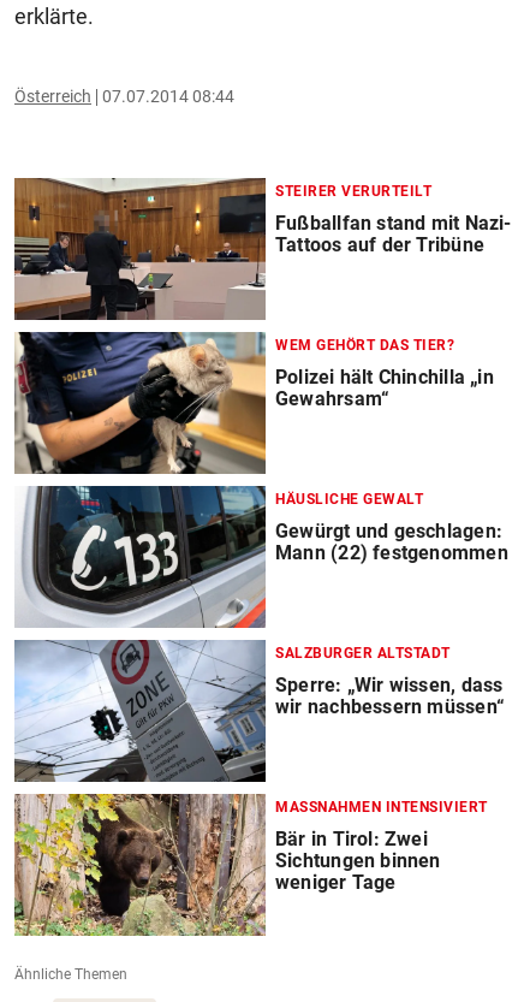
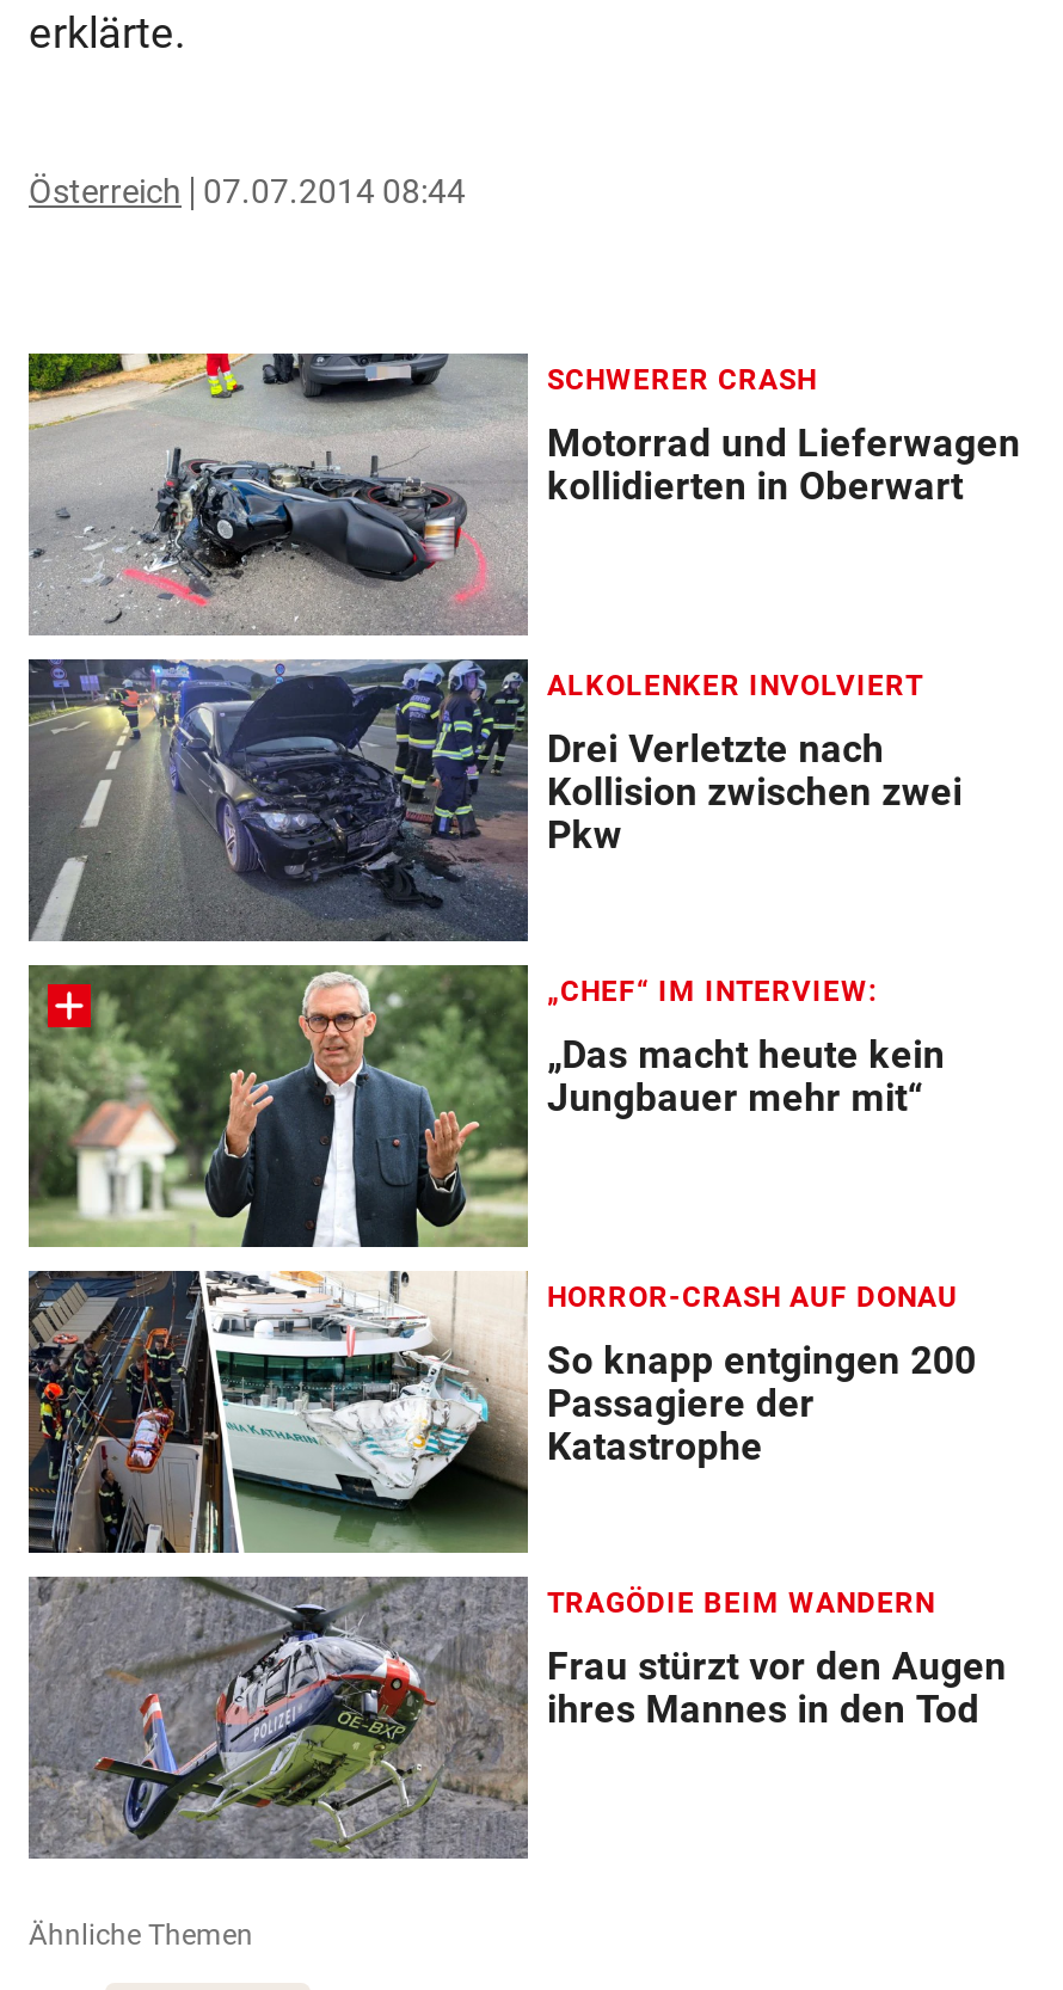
[14,177,431,320] [image] | STEIRER VERURTEILT -> [26,351,817,635] [image] | SCHWERER CRASH
[275,212,512,256] Fußballfan stand mit Nazi- | Tattoos auf der Tribüne -> [547,420,1020,509] Motorrad und Lieferwagen | kollidierten in Oberwart
[14,331,454,474] [image] | WEM GEHÖRT DAS TIER? -> [26,657,923,944] [image] | ALKOLENKER INVOLVIERT
[275,366,494,410] Polizei hält Chinchilla „in | Gewahrsam“ -> [547,726,963,858] Drei Verletzte nach | Kollision zwischen zwei | Pkw
[14,485,423,629] [image] | HÄUSLICHE GEWALT -> [26,963,877,1249] [image] | „CHEF“ IM INTERVIEW:
[275,520,508,564] Gewürgt und geschlagen: | Mann (22) festgenommen -> [547,1033,945,1121] „Das macht heute kein | Jungbauer mehr mit“
[14,639,450,783] [image] | SALZBURGER ALTSTADT -> [26,1269,958,1555] [image] | HORROR-CRASH AUF DONAU
[275,674,505,718] Sperre: „Wir wissen, dass | wir nachbessern müssen“ -> [547,1339,977,1470] So knapp entgingen 200 | Passagiere der | Katastrophe
[14,793,478,936] [image] | MASSNAHMEN INTENSIVIERT -> [29,1574,935,1861] [image] | TRAGÖDIE BEIM WANDERN
[275,828,441,894] Bär in Tirol: Zwei | Sichtungen binnen | weniger Tage -> [547,1645,1007,1733] Frau stürzt vor den Augen | ihres Mannes in den Tod

